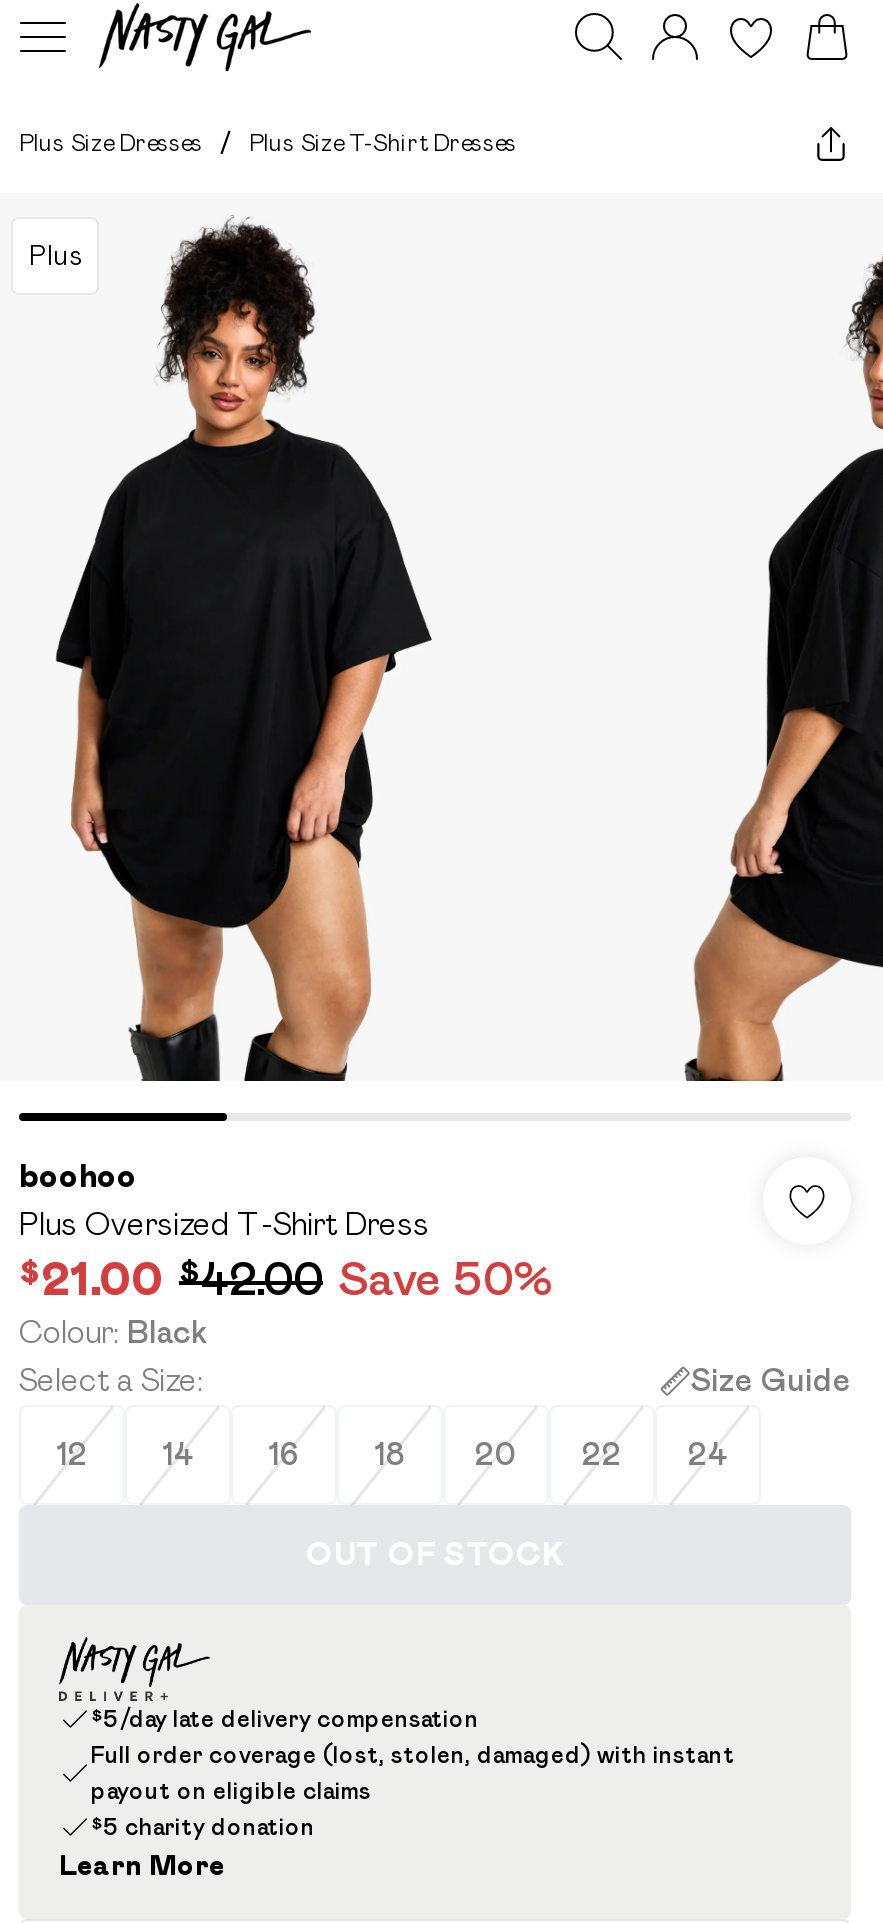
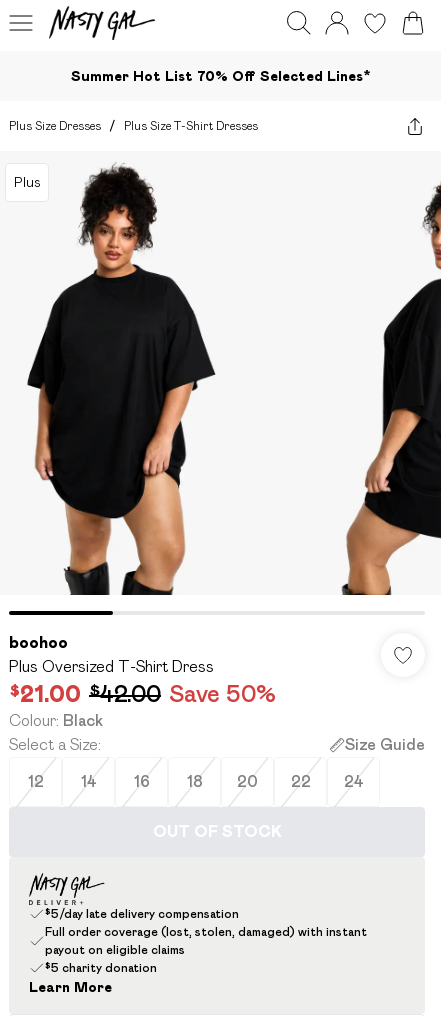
none -> [71,67,371,83] Summer Hot List 70% Off Selected Lines*

